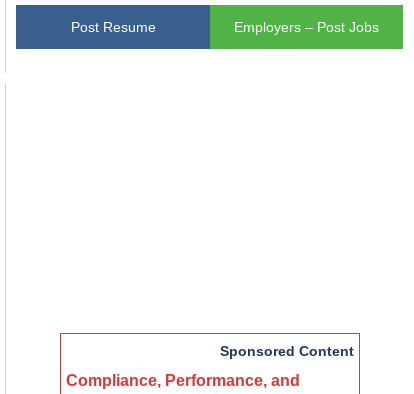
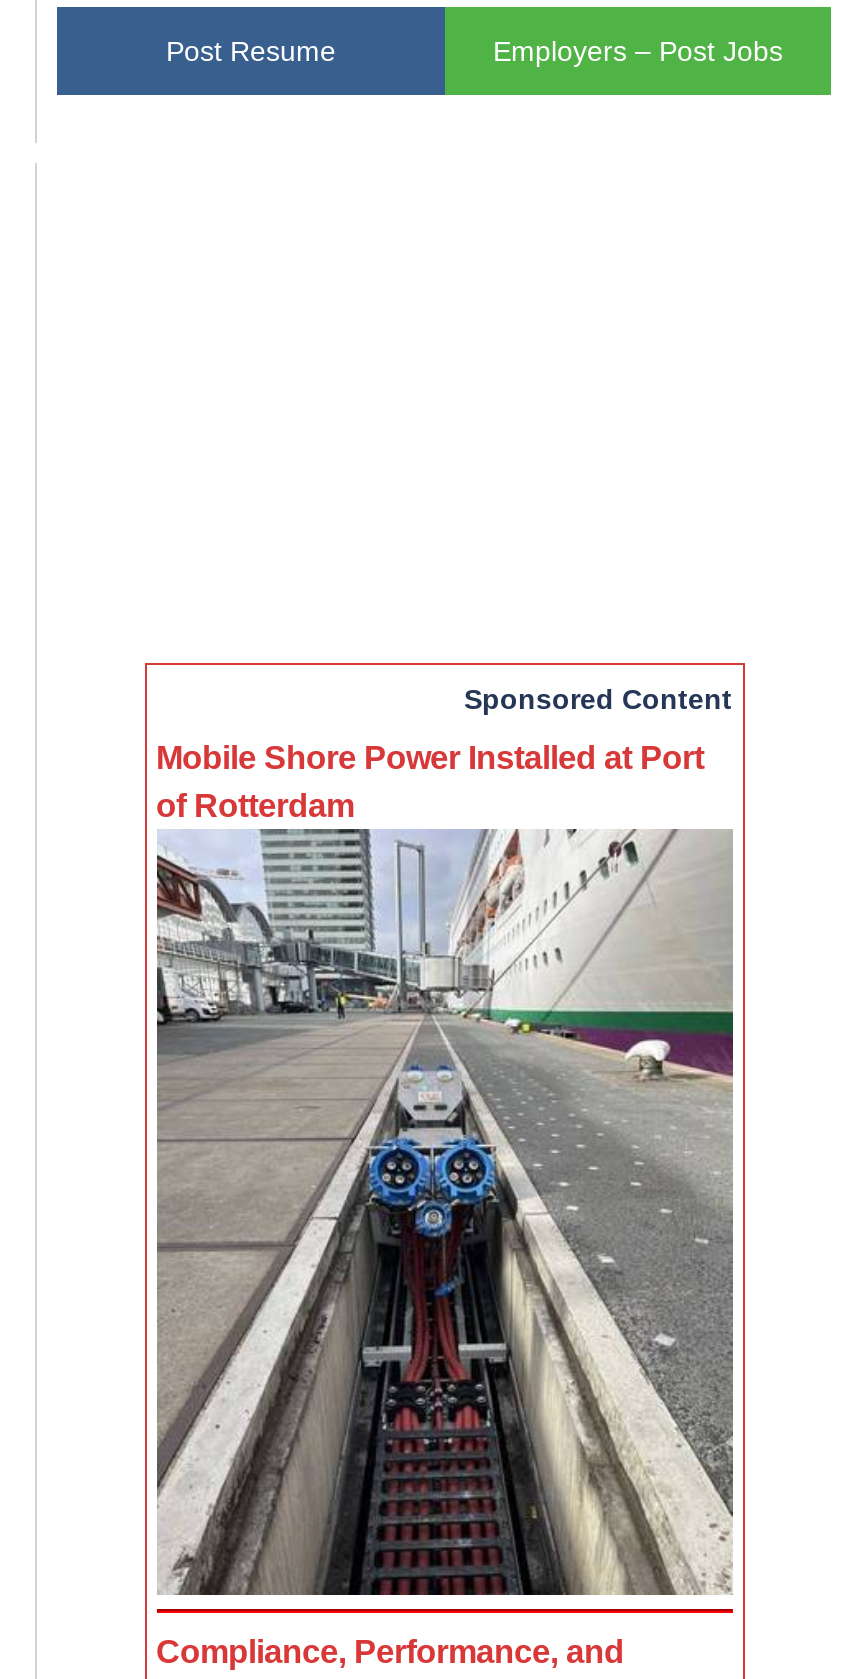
none -> [155,826,735,1614] [image]
none -> [156,739,704,823] Mobile Shore Power Installed at Port | of Rotterdam

